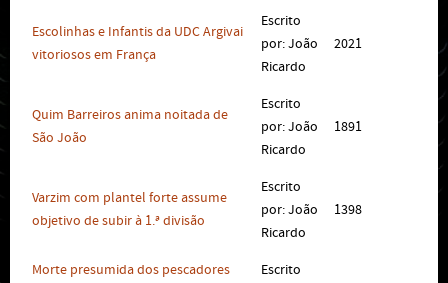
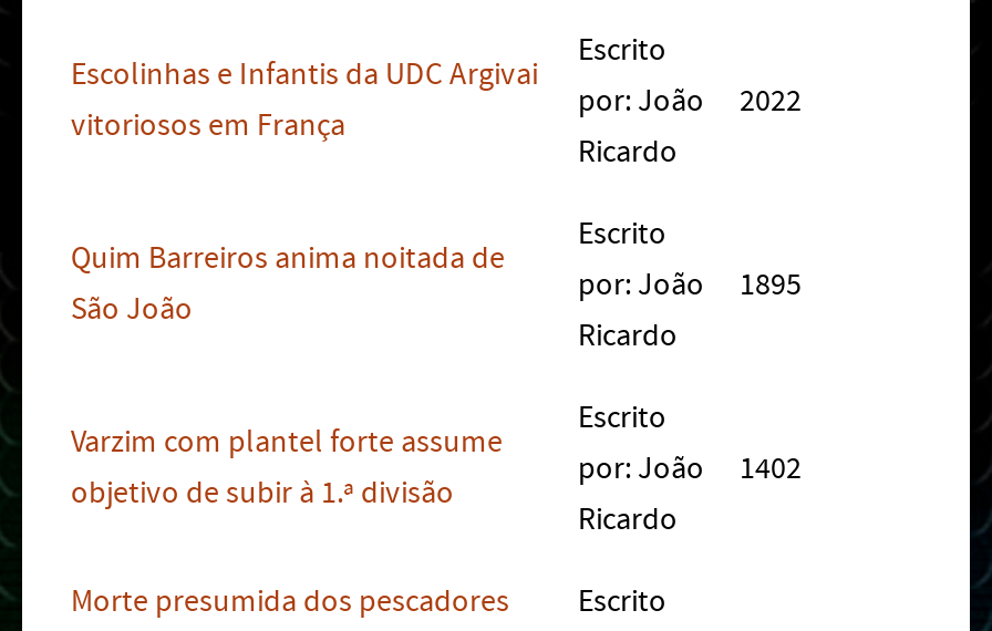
[261,36,362,52] por: João 2021 -> [578,84,802,119] por: João 2022
[261,119,362,135] por: João 1891 -> [578,267,802,303] por: João 1895
[261,202,362,218] por: João 1398 -> [578,451,802,487] por: João 1402

